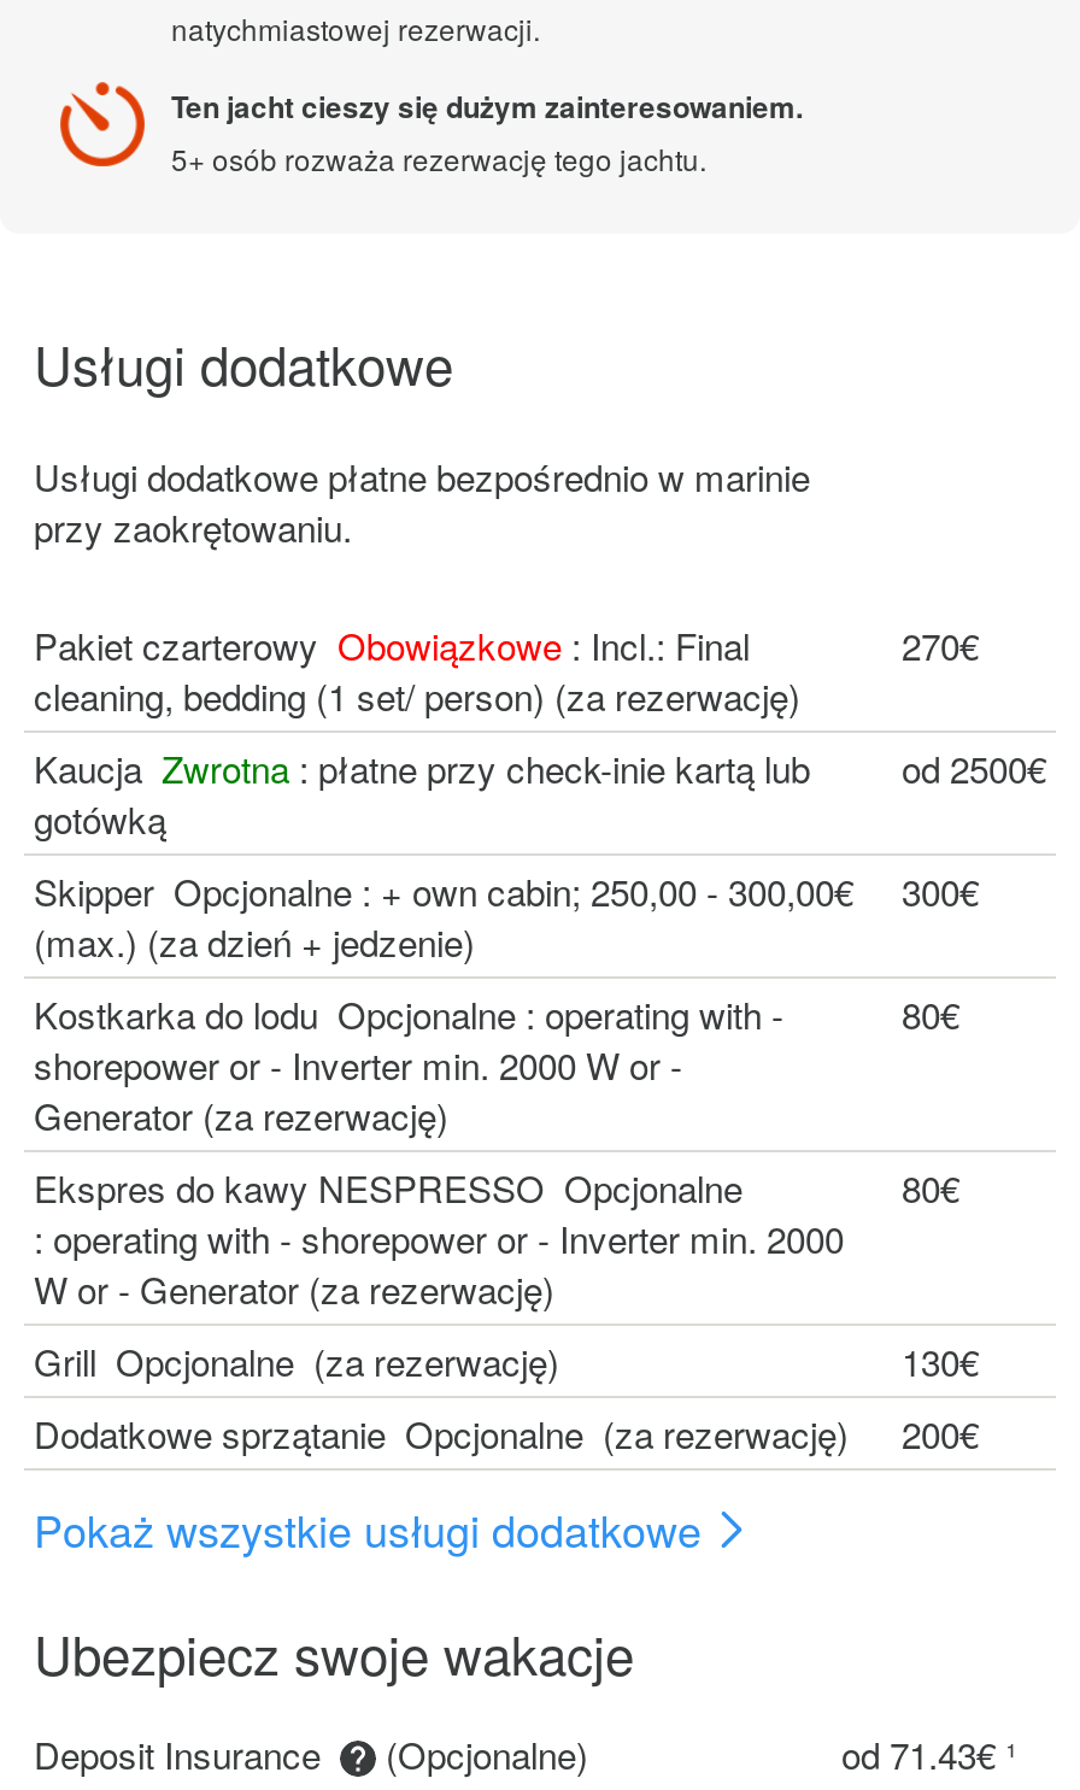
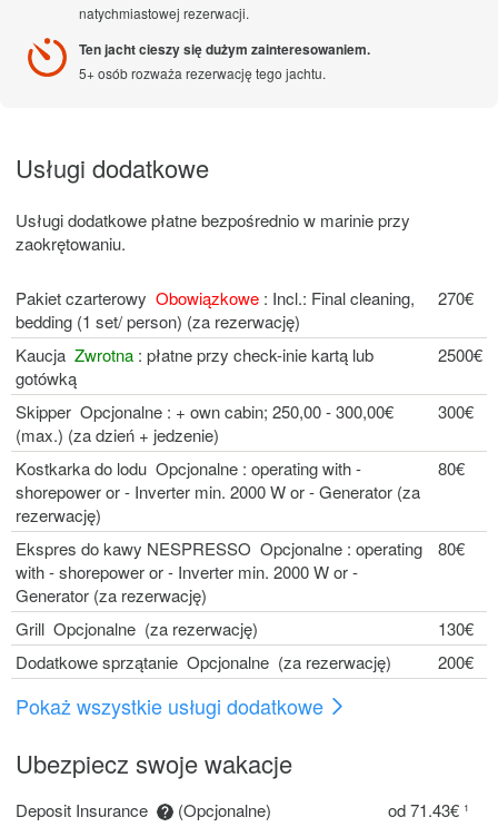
[902,743,1046,793] od 2500€ -> [438,343,482,366] 2500€

